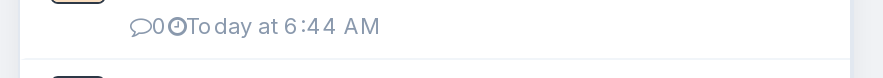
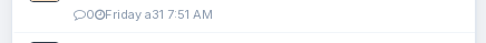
[152,12,380,40] 0 Today at 6:44 AM -> [86,7,213,22] 0 Friday a31 7:51 AM

